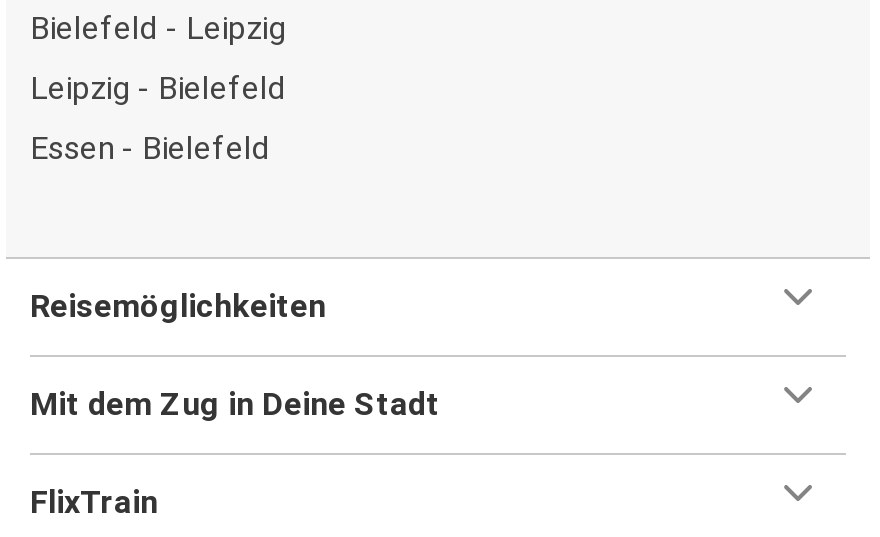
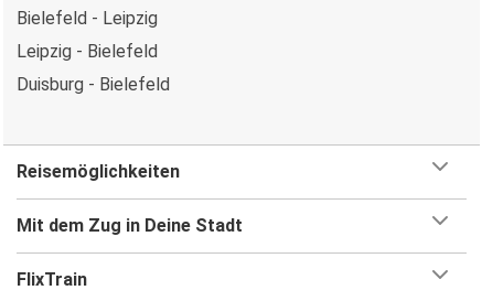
[30,129,270,167] Essen - Bielefeld -> [17,74,170,95] Duisburg - Bielefeld

